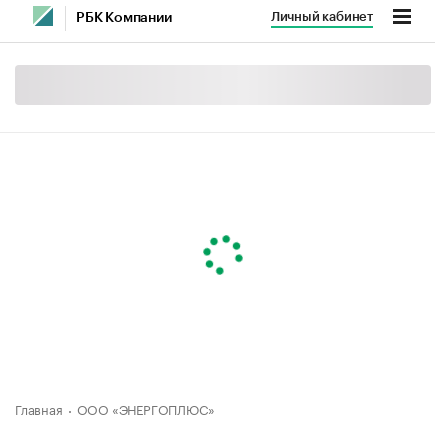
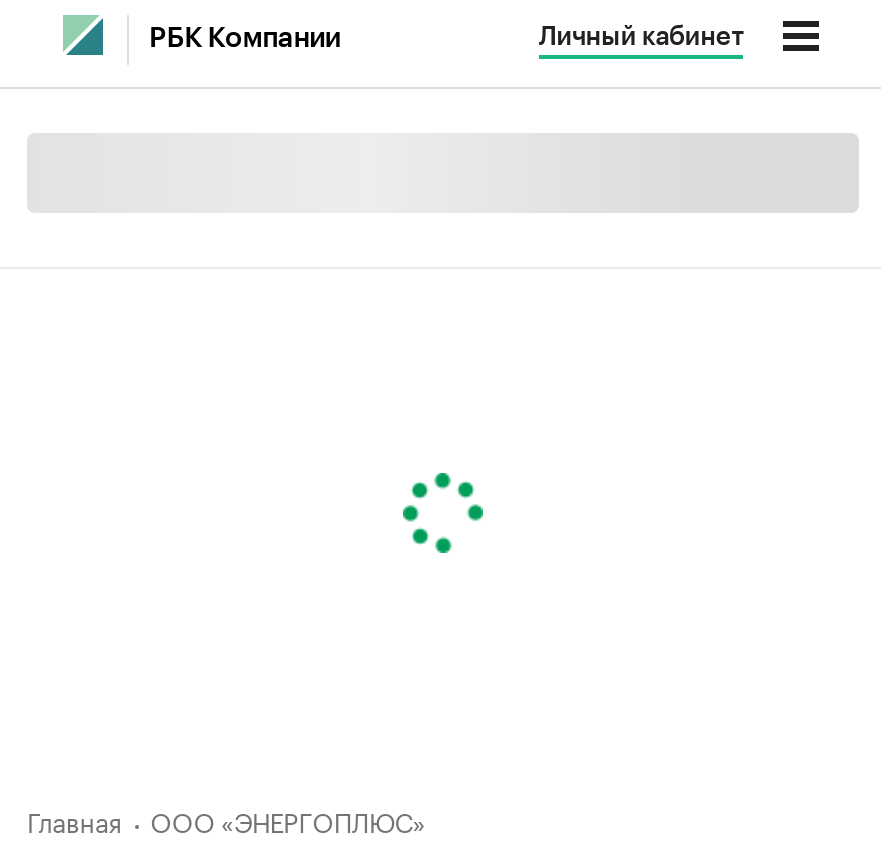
[202,234,244,276] [image] -> [401,471,485,555] [image]

